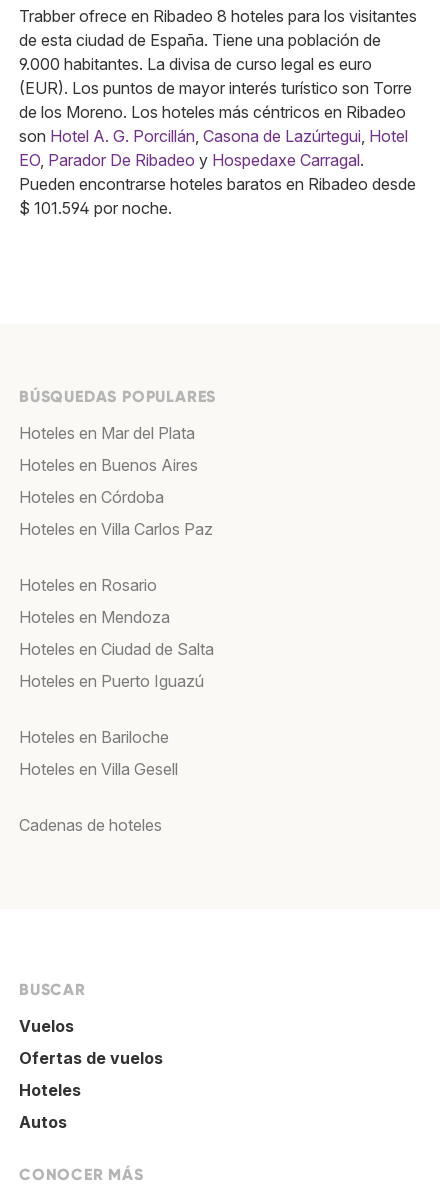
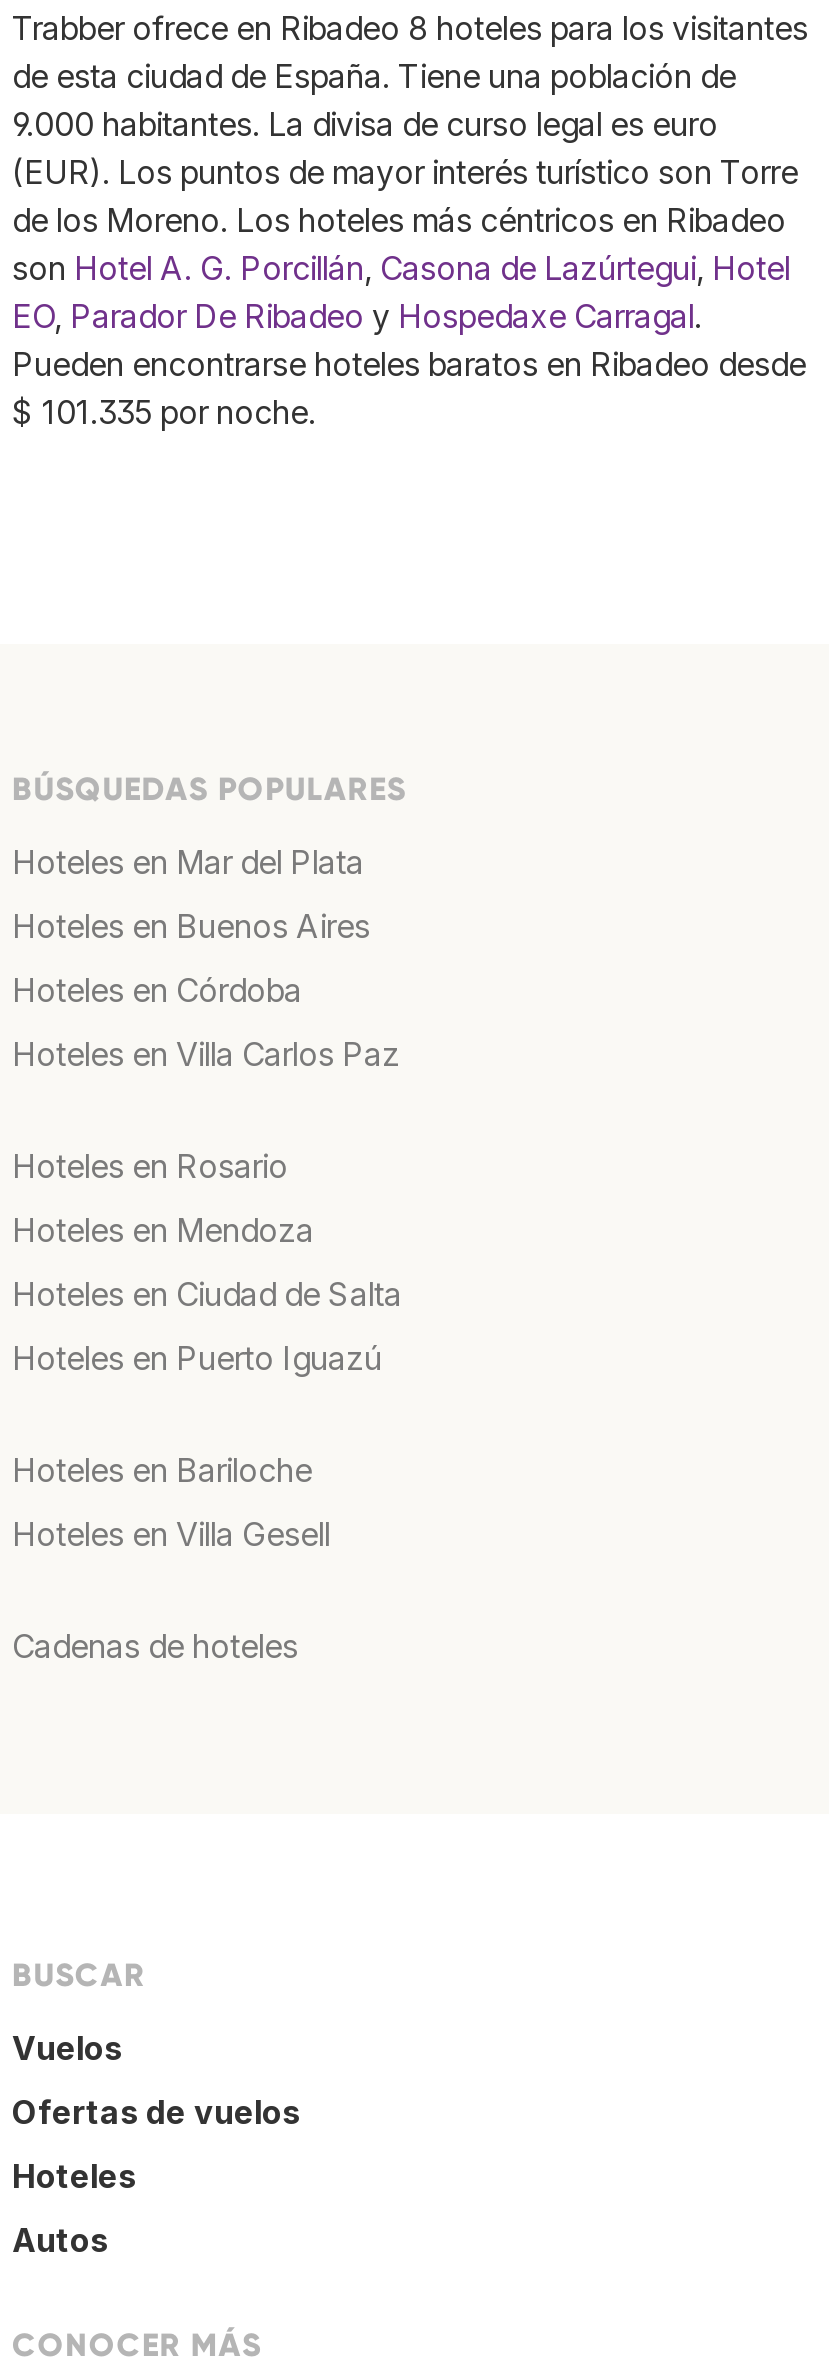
[19,198,172,218] $ 101.594 por noche. -> [12,393,316,433] $ 101.335 por noche.

